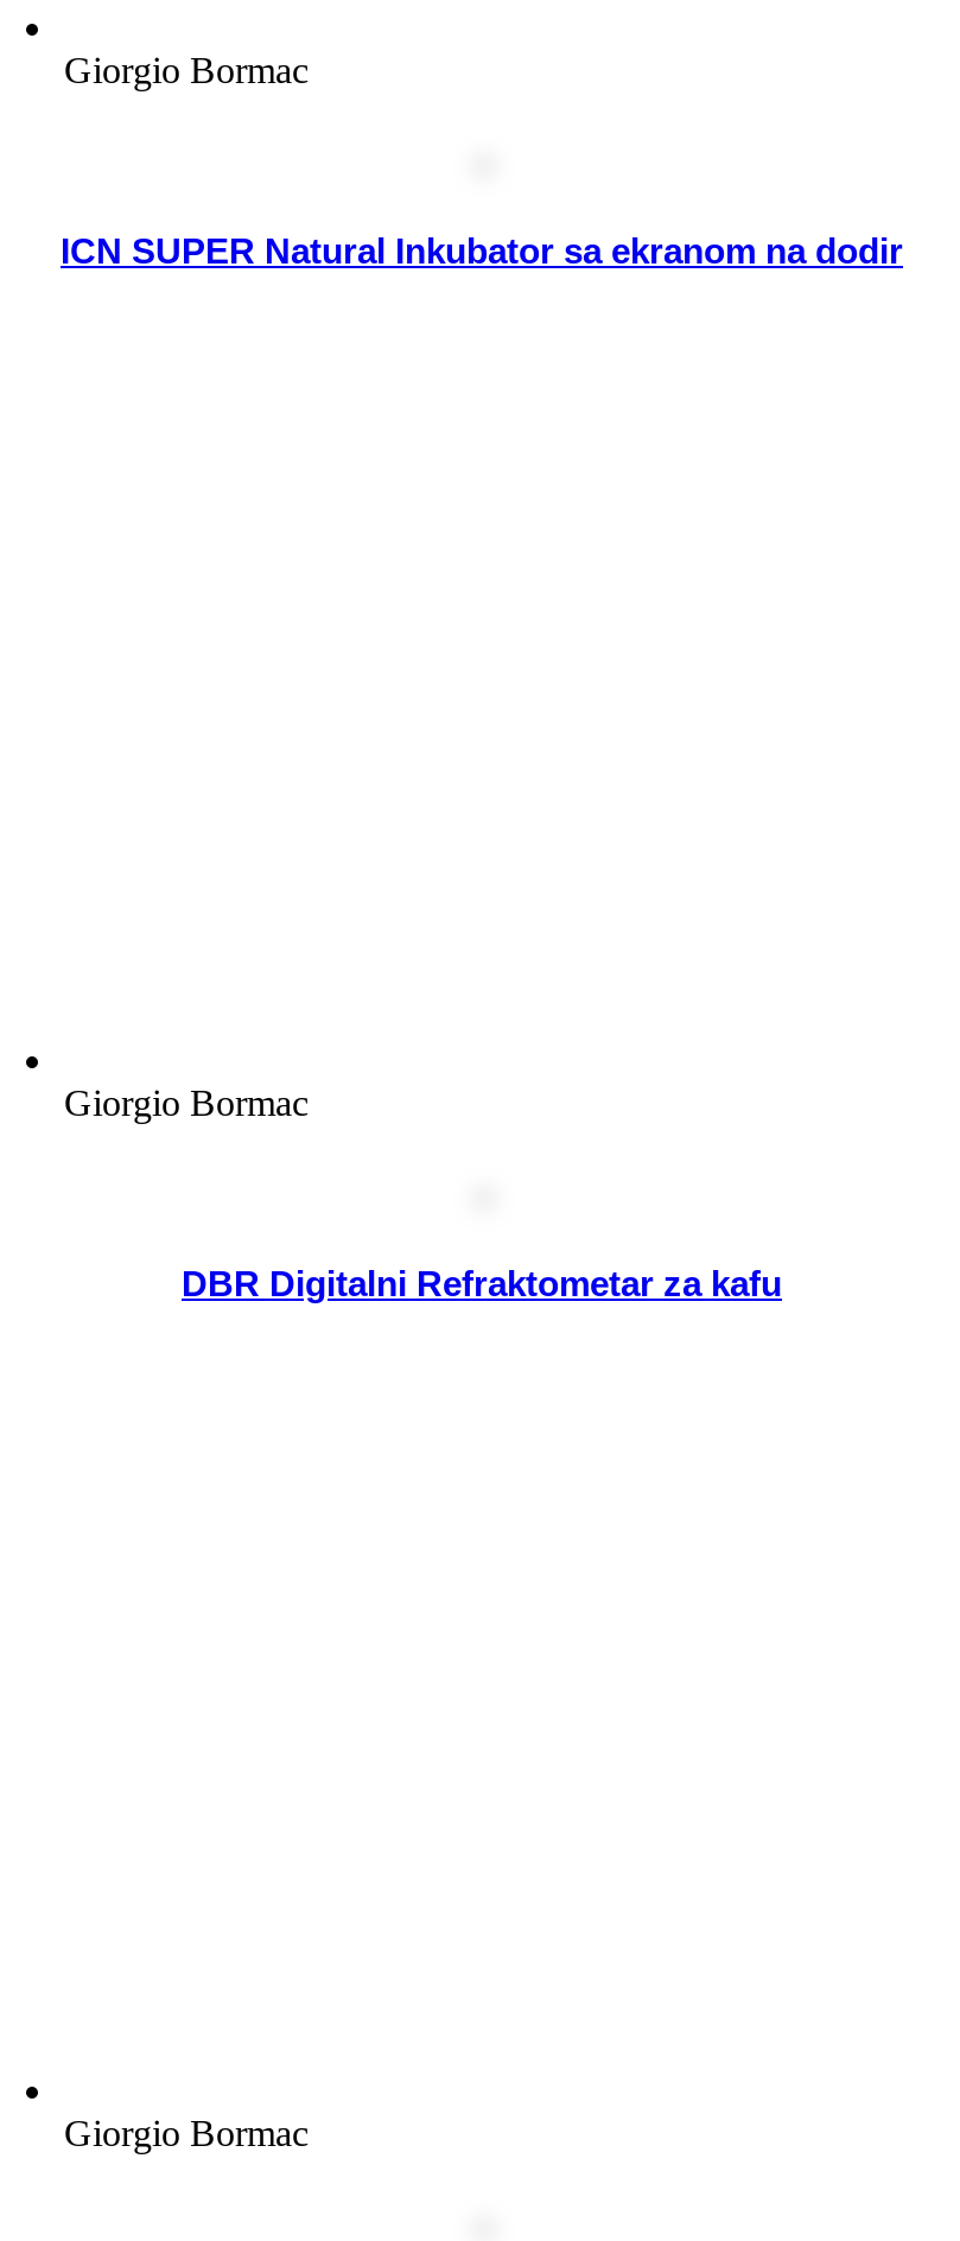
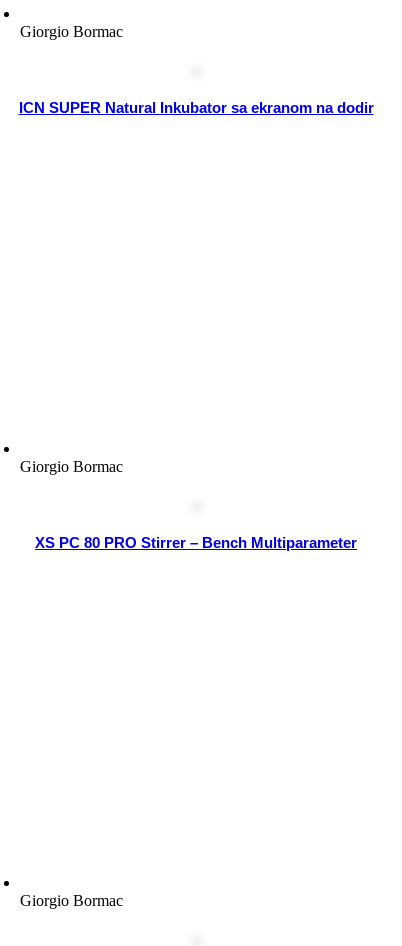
[182,1262,782,1303] DBR Digitalni Refraktometar za kafu -> [35,534,357,551] XS PC 80 PRO Stirrer – Bench Multiparameter

